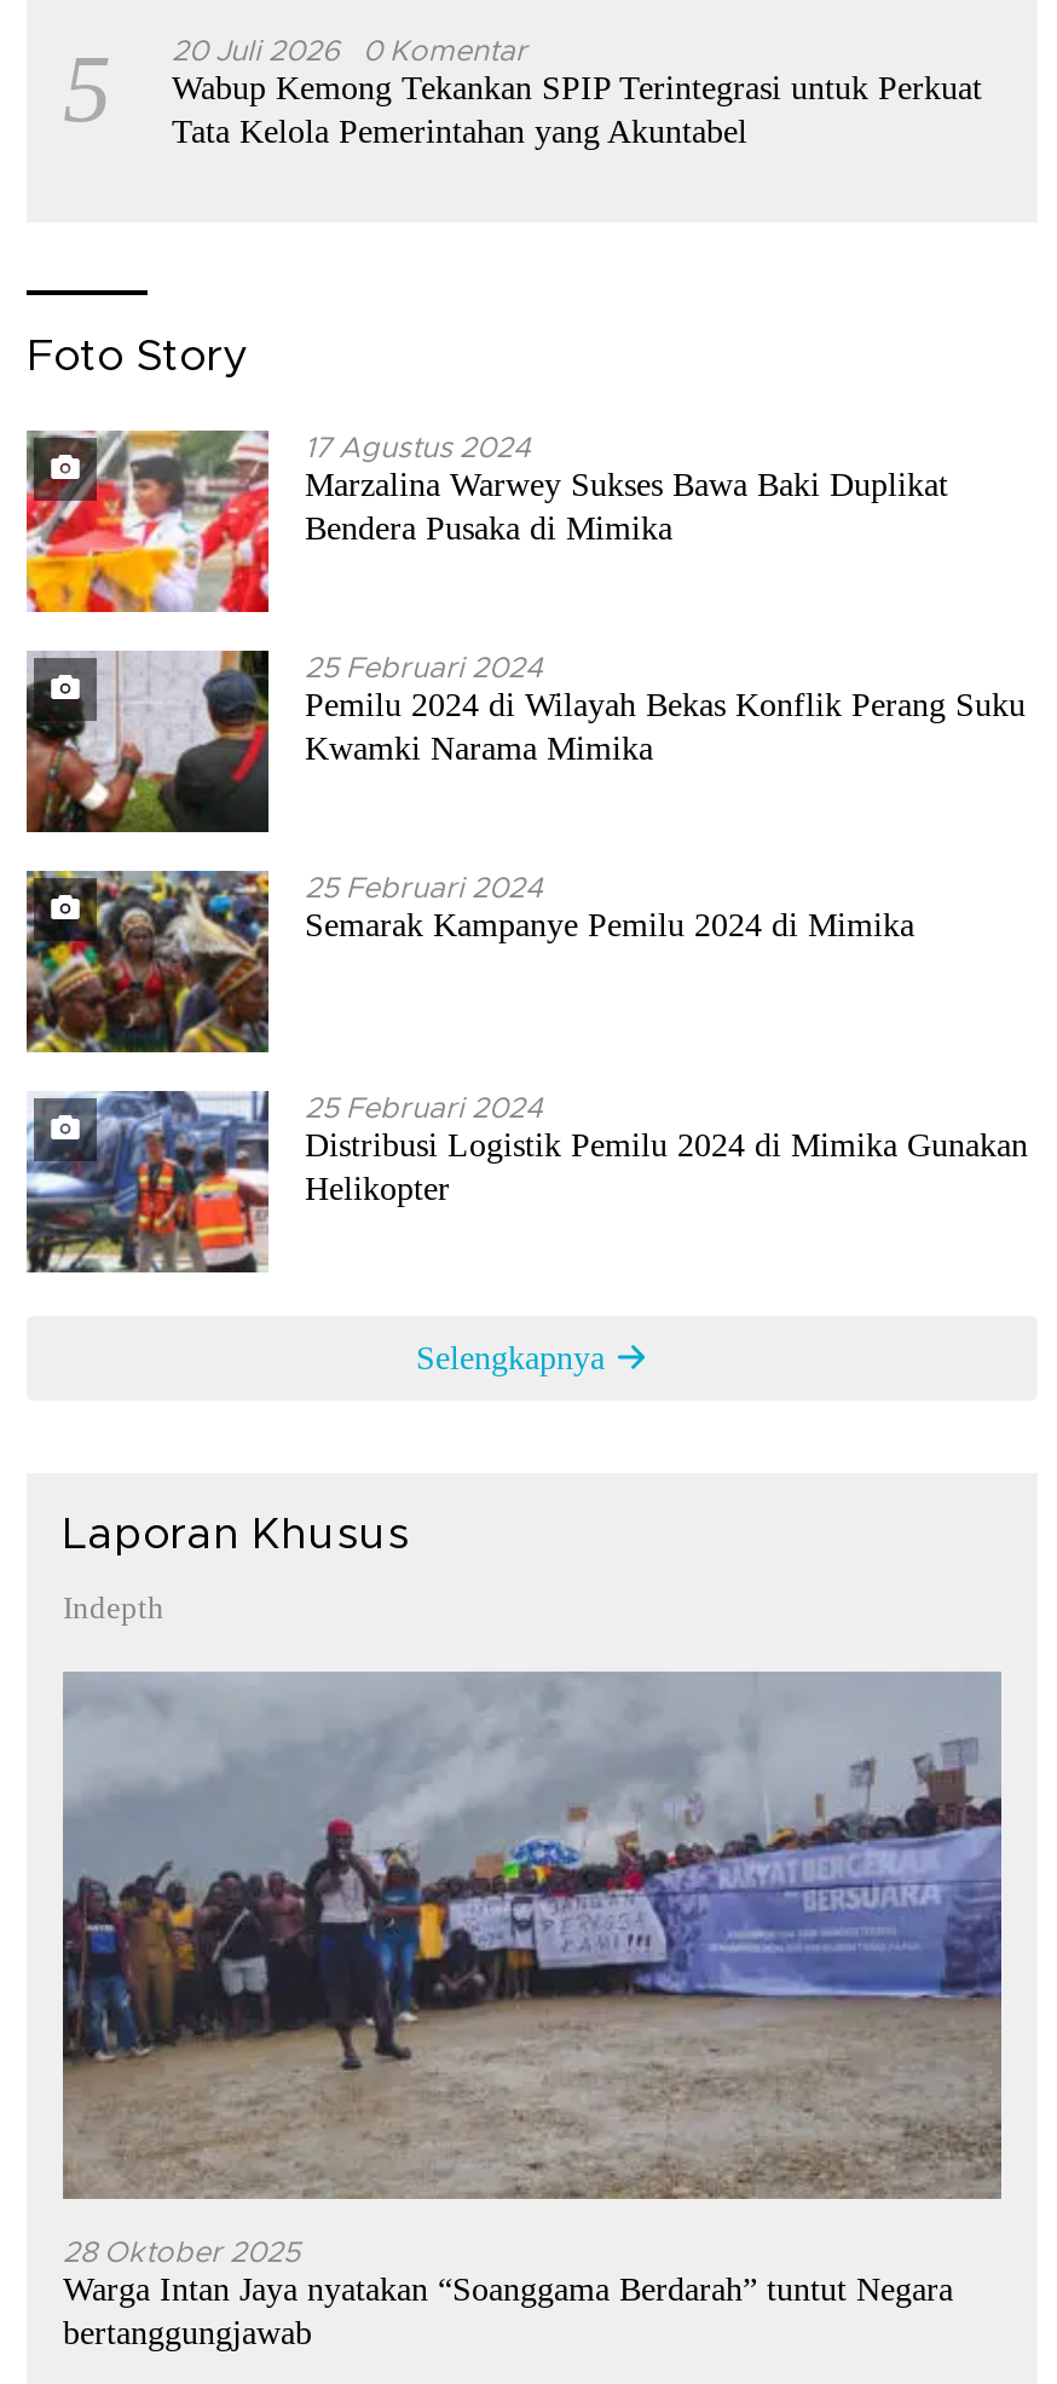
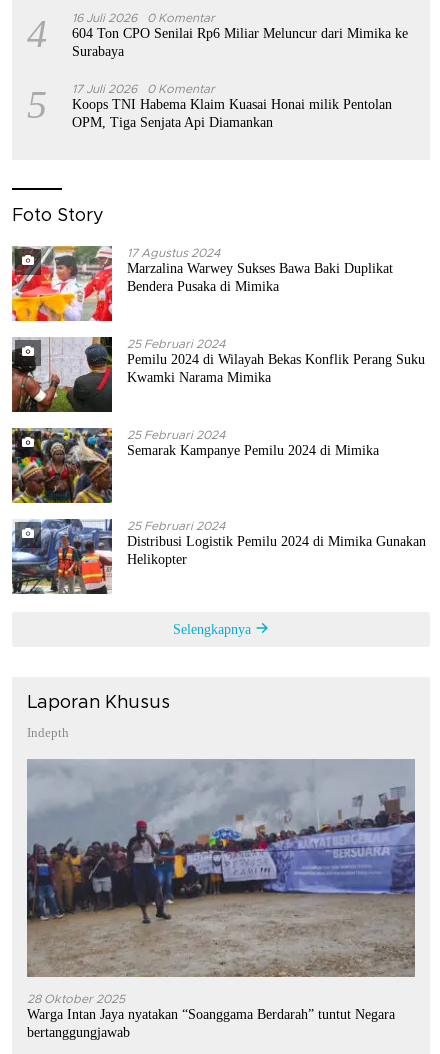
[63,34,339,143] 5 | 20 Juli 2026 -> [27,11,137,56] 4 | 16 Juli 2026
[172,70,982,150] Wabup Kemong Tekankan SPIP Terintegrasi untuk Perkuat | Tata Kelola Pemerintahan yang Akuntabel -> [27,26,408,130] 604 Ton CPO Senilai Rp6 Miliar Meluncur dari Mimika ke | Surabaya | 5 | 17 Juli 2026 | 0 Komentar | Koops TNI Habema Klaim Kuasai Honai milik Pentolan | OPM, Tiga Senjata Api Diamankan

